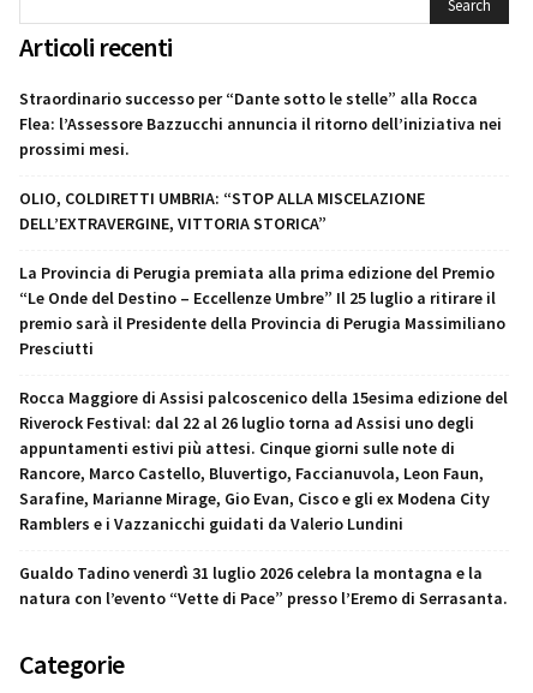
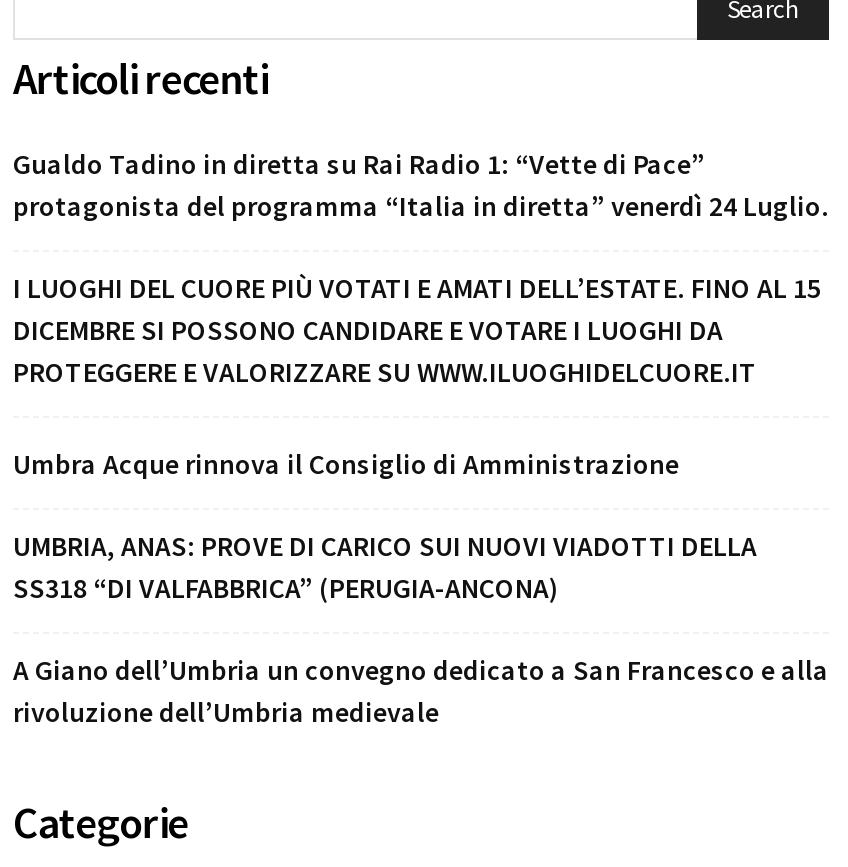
[19,88,502,160] Straordinario successo per “Dante sotto le stelle” alla Rocca | Flea: l’Assessore Bazzucchi annuncia il ritorno dell’iniziativa nei | prossimi mesi. -> [13,146,829,224] Gualdo Tadino in diretta su Rai Radio 1: “Vette di Pace” | protagonista del programma “Italia in diretta” venerdì 24 Luglio.
[19,187,425,234] OLIO, COLDIRETTI UMBRIA: “STOP ALLA MISCELAZIONE | DELL’EXTRAVERGINE, VITTORIA STORICA” -> [13,270,821,390] I LUOGHI DEL CUORE PIÙ VOTATI E AMATI DELL’ESTATE. FINO AL 15 | DICEMBRE SI POSSONO CANDIDARE E VOTARE I LUOGHI DA | PROTEGGERE E VALORIZZARE SU WWW.ILUOGHIDELCUORE.IT
[19,262,505,359] La Provincia di Perugia premiata alla prima edizione del Premio | “Le Onde del Destino – Eccellenze Umbre” Il 25 luglio a ritirare il | premio sarà il Presidente della Provincia di Perugia Massimiliano | Presciutti -> [13,446,679,482] Umbra Acque rinnova il Consiglio di Amministrazione
[19,387,508,534] Rocca Maggiore di Assisi palcoscenico della 15esima edizione del | Riverock Festival: dal 22 al 26 luglio torna ad Assisi uno degli | appuntamenti estivi più attesi. Cinque giorni sulle note di | Rancore, Marco Castello, Bluvertigo, Faccianuvola, Leon Faun, | Sarafine, Marianne Mirage, Gio Evan, Cisco e gli ex Modena City | Ramblers e i Vazzanicchi guidati da Valerio Lundini -> [13,528,757,606] UMBRIA, ANAS: PROVE DI CARICO SUI NUOVI VIADOTTI DELLA | SS318 “DI VALFABBRICA” (PERUGIA-ANCONA)
[19,562,508,609] Gualdo Tadino venerdì 31 luglio 2026 celebra la montagna e la | natura con l’evento “Vette di Pace” presso l’Eremo di Serrasanta. -> [13,652,829,730] A Giano dell’Umbria un convegno dedicato a San Francesco e alla | rivoluzione dell’Umbria medievale

